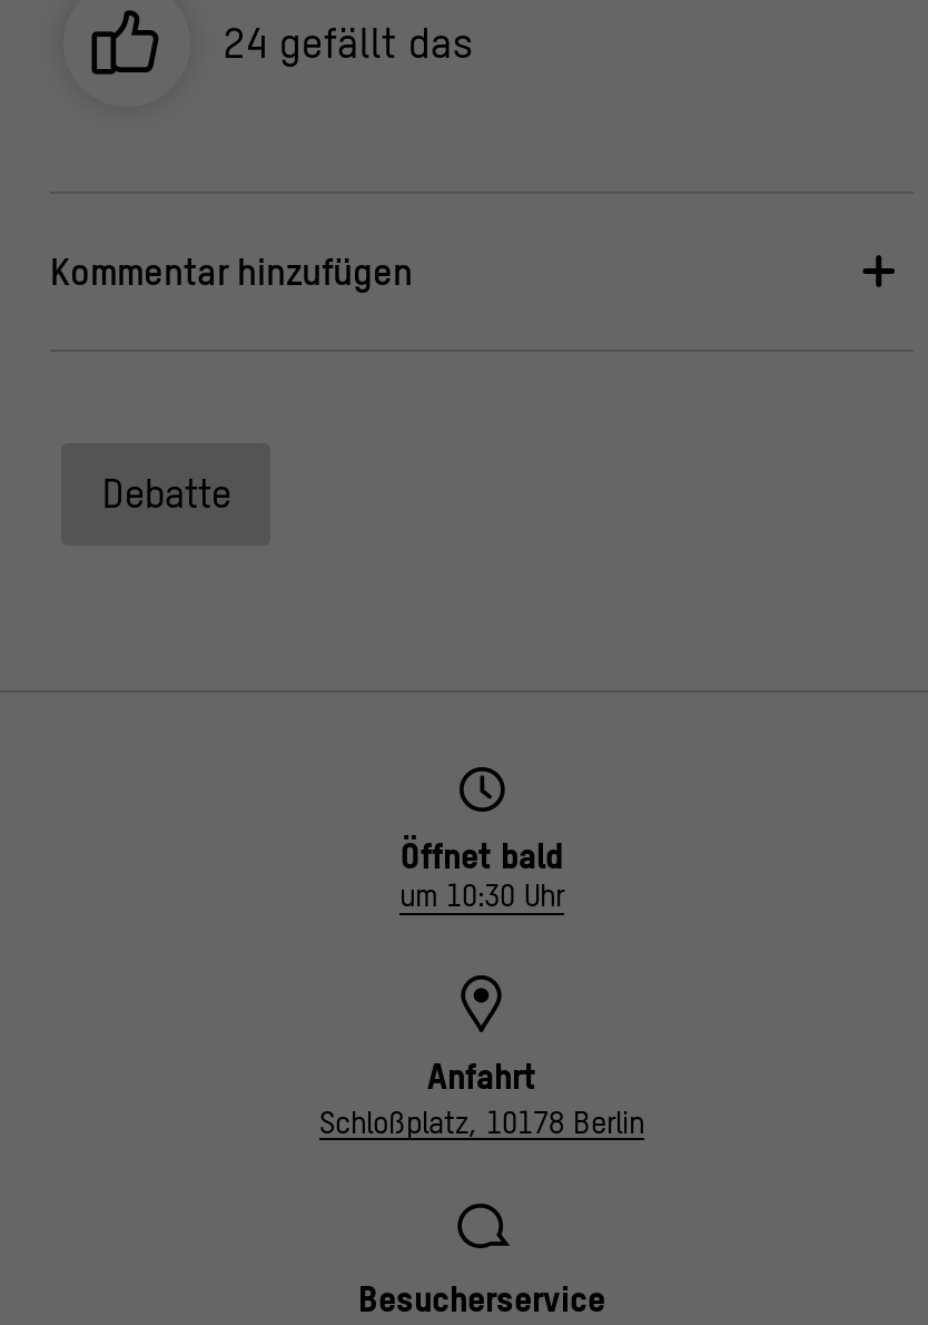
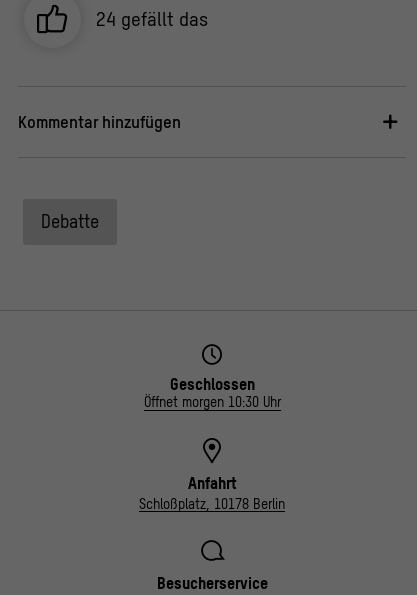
[399,836,564,914] Öffnet bald | um 10:30 Uhr -> [143,375,280,410] Geschlossen | Öffnet morgen 10:30 Uhr

